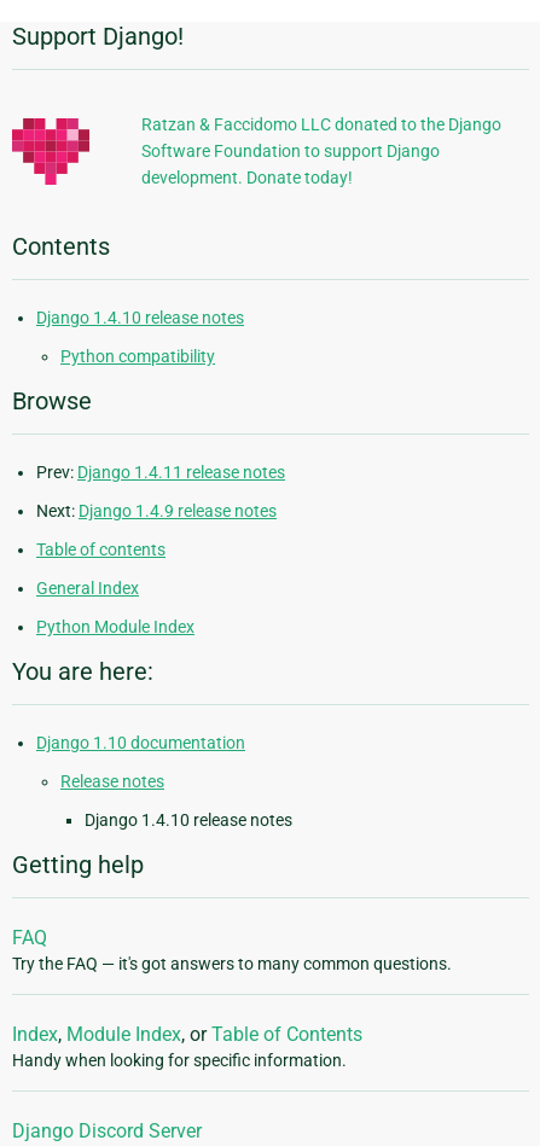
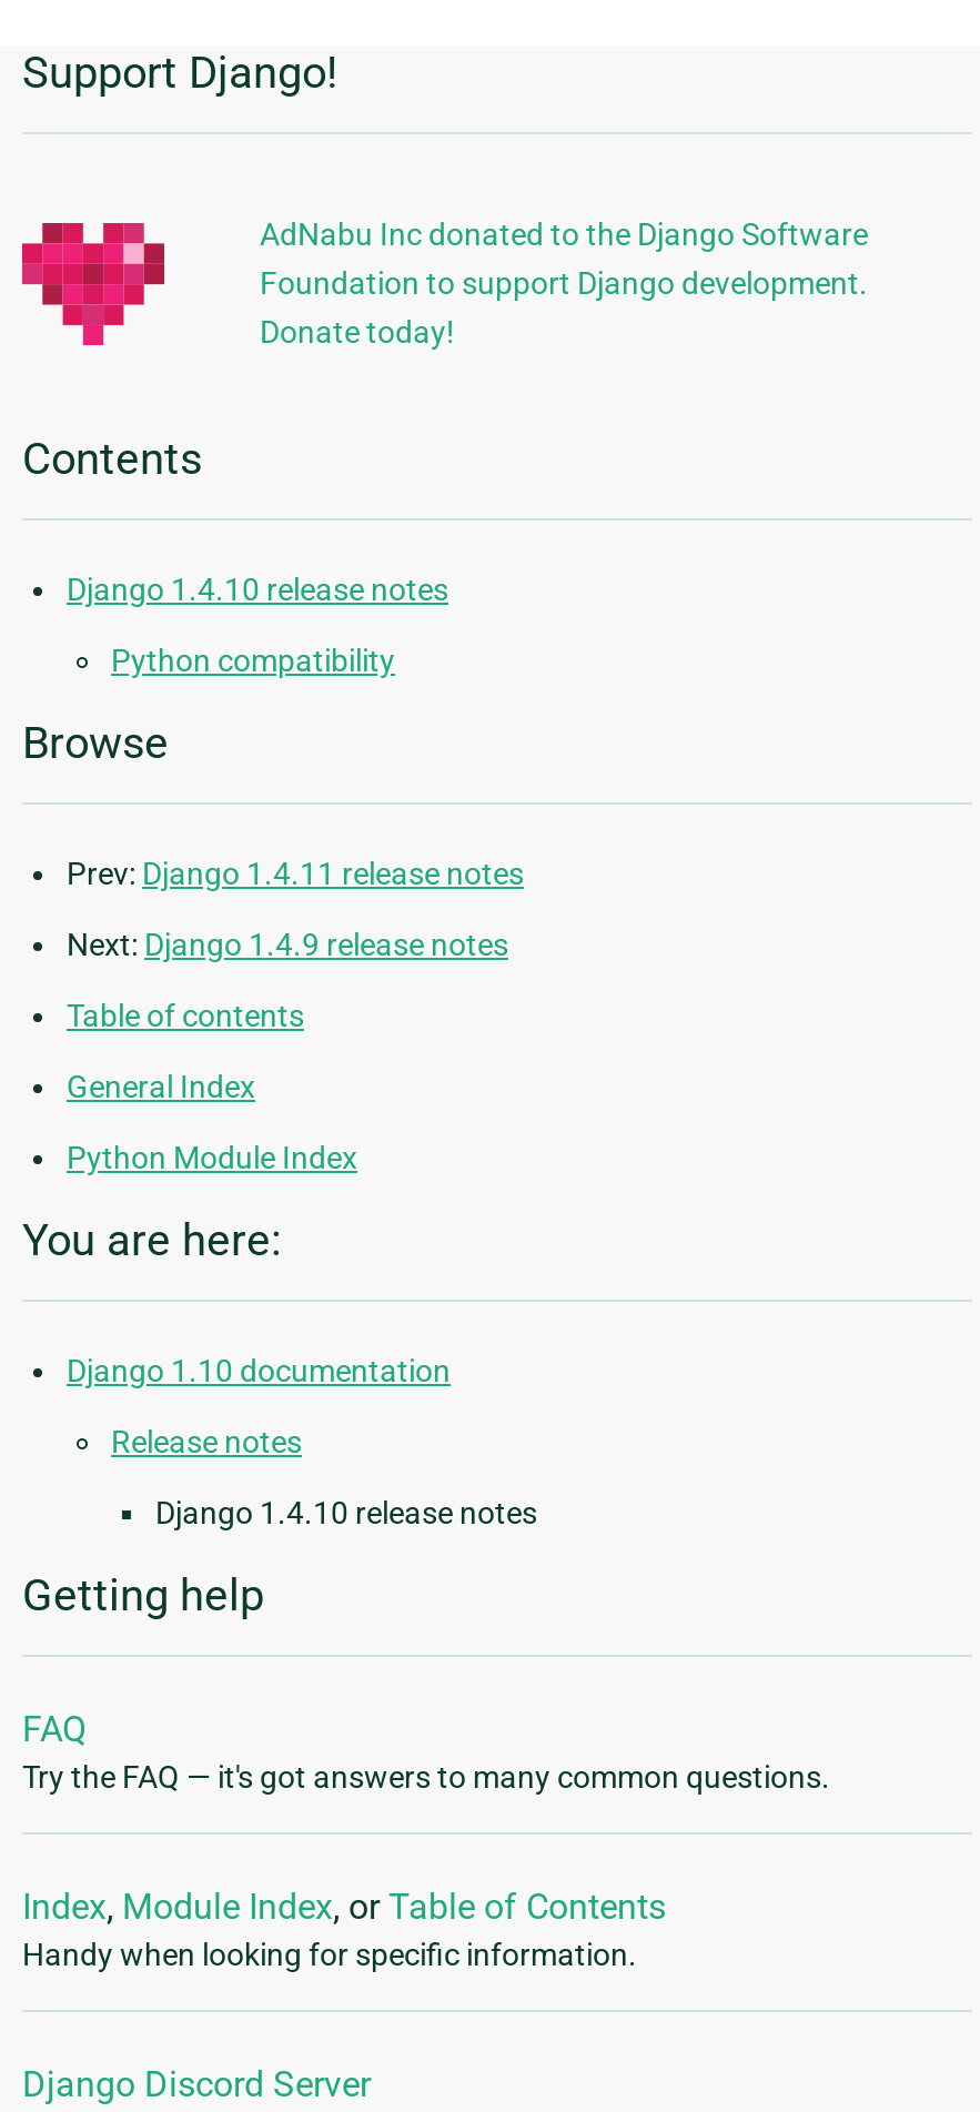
[141,115,501,188] Ratzan & Faccidomo LLC donated to the Django | Software Foundation to support Django | development. Donate today! -> [260,217,868,350] AdNabu Inc donated to the Django Software | Foundation to support Django development. | Donate today!

